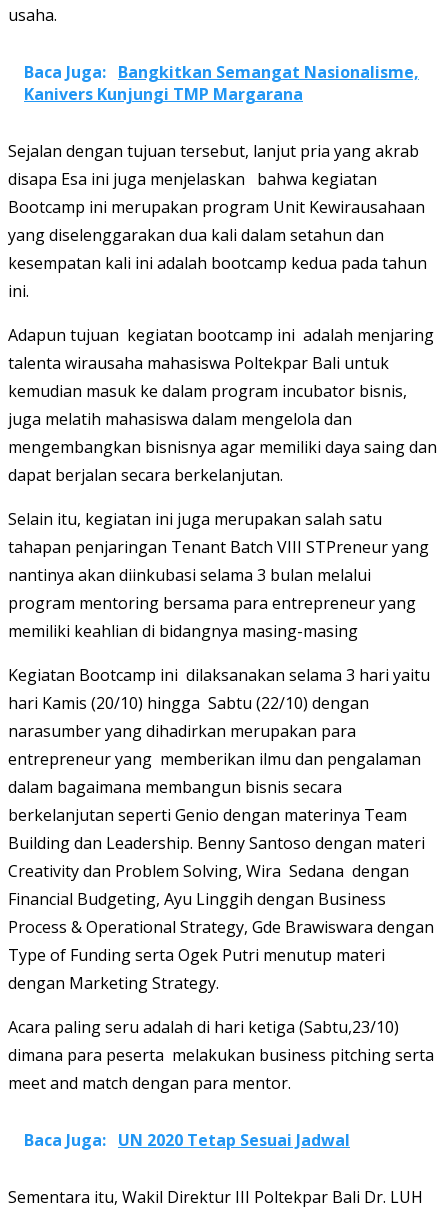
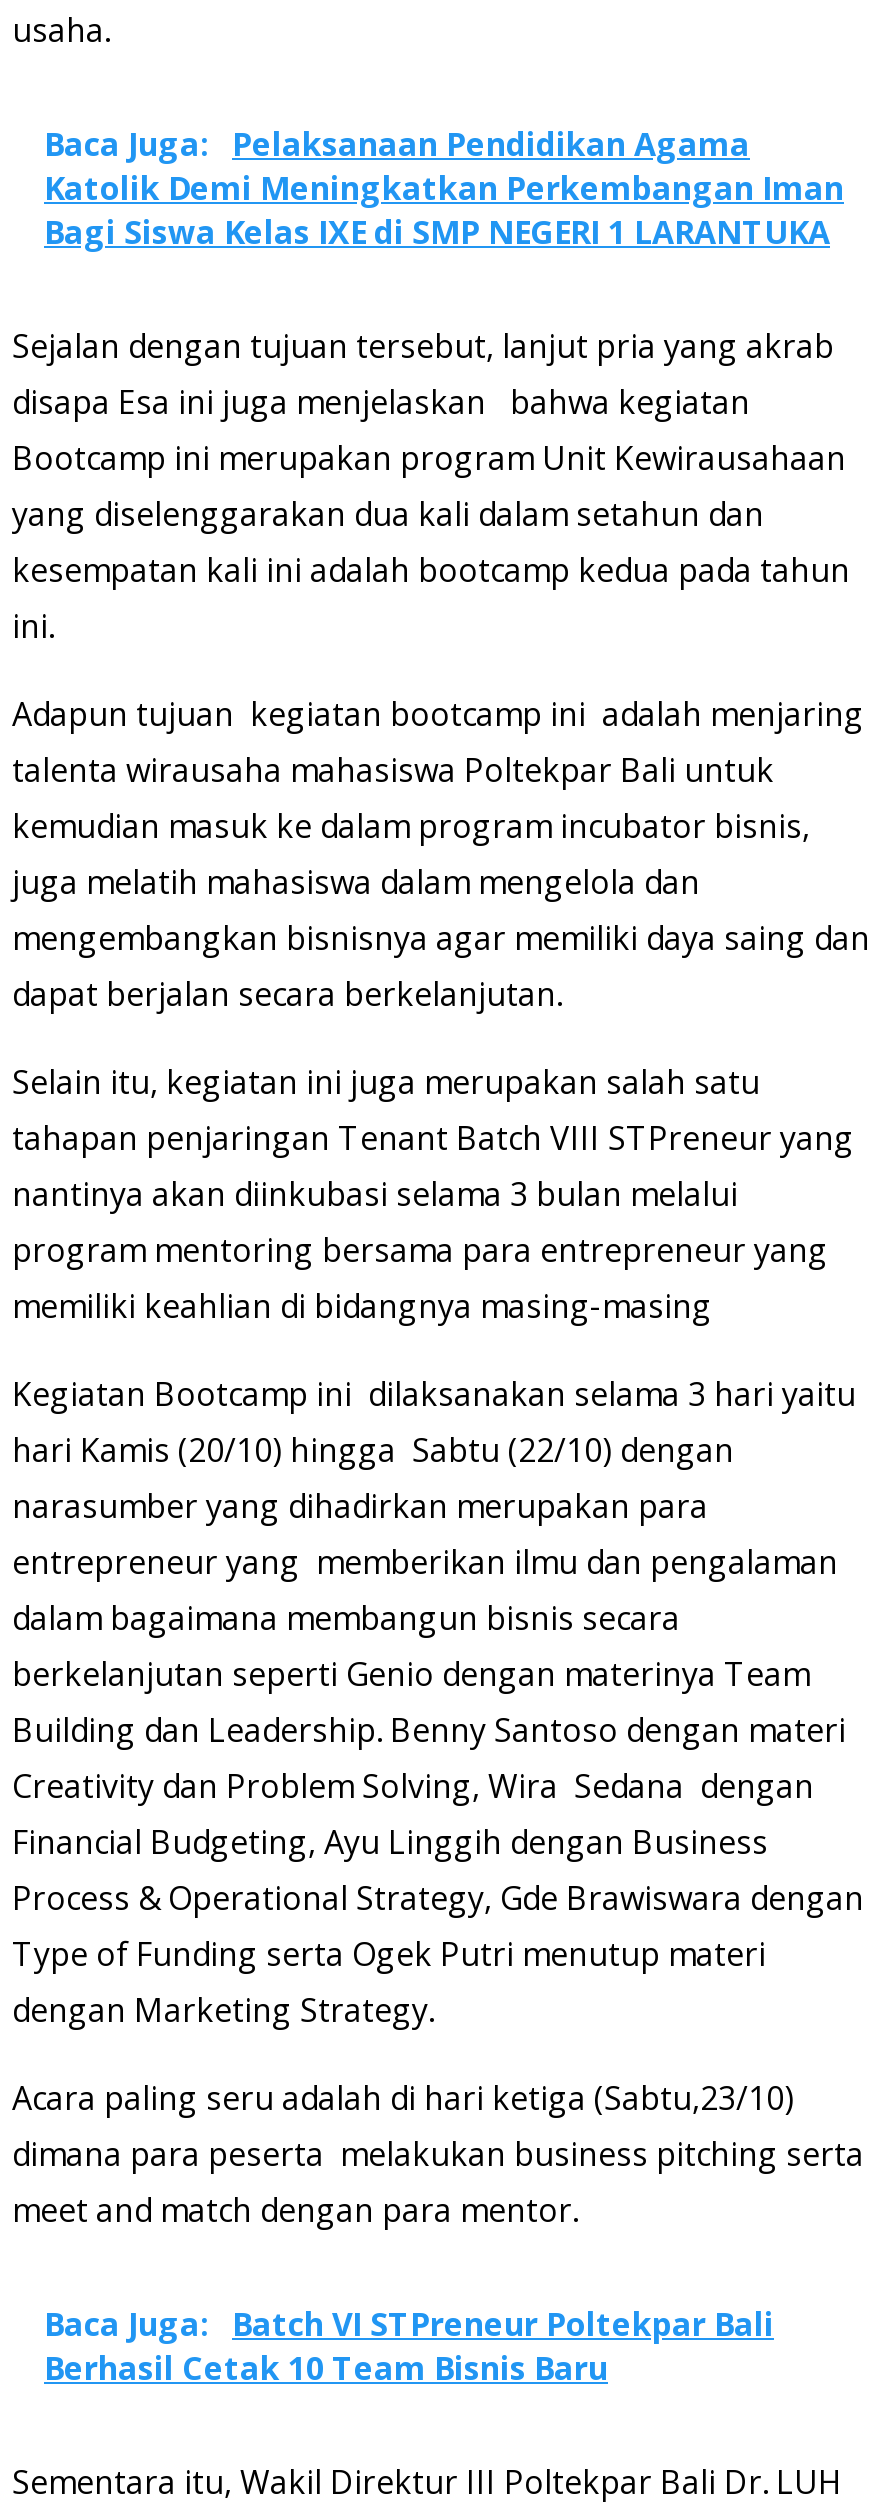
[24,61,419,105] Baca Juga: Bangkitkan Semangat Nasionalisme, | Kanivers Kunjungi TMP Margarana -> [44,122,844,254] Baca Juga: Pelaksanaan Pendidikan Agama | Katolik Demi Meningkatkan Perkembangan Iman | Bagi Siswa Kelas IXE di SMP NEGERI 1 LARANTUKA
[24,1129,350,1151] Baca Juga: UN 2020 Tetap Sesuai Jadwal -> [44,2302,774,2390] Baca Juga: Batch VI STPreneur Poltekpar Bali | Berhasil Cetak 10 Team Bisnis Baru

